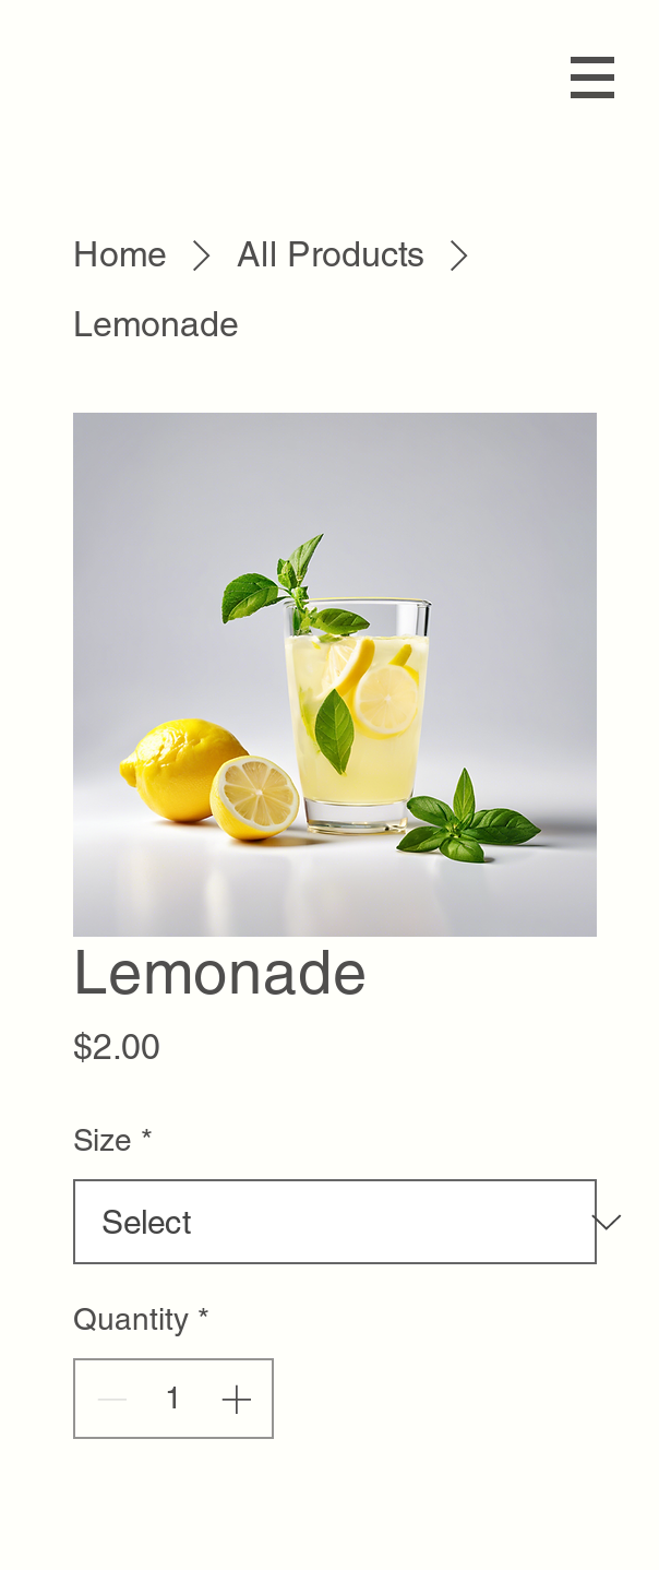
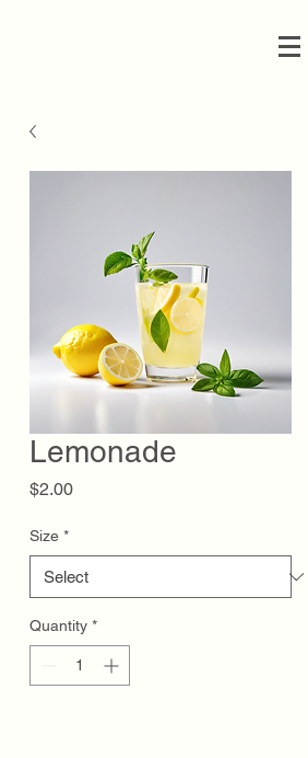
[73,234,424,345] Home | All Products | Lemonade -> none

